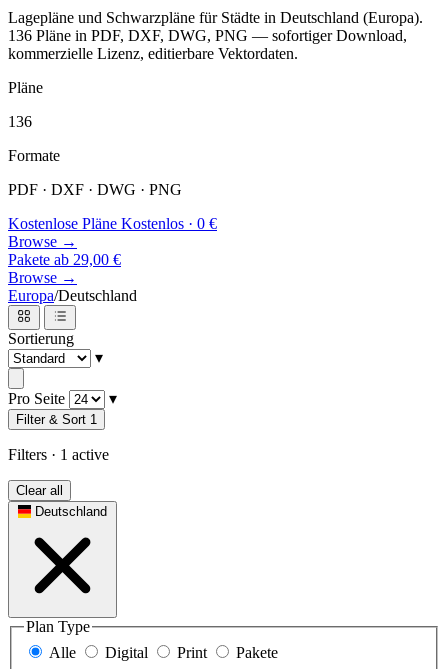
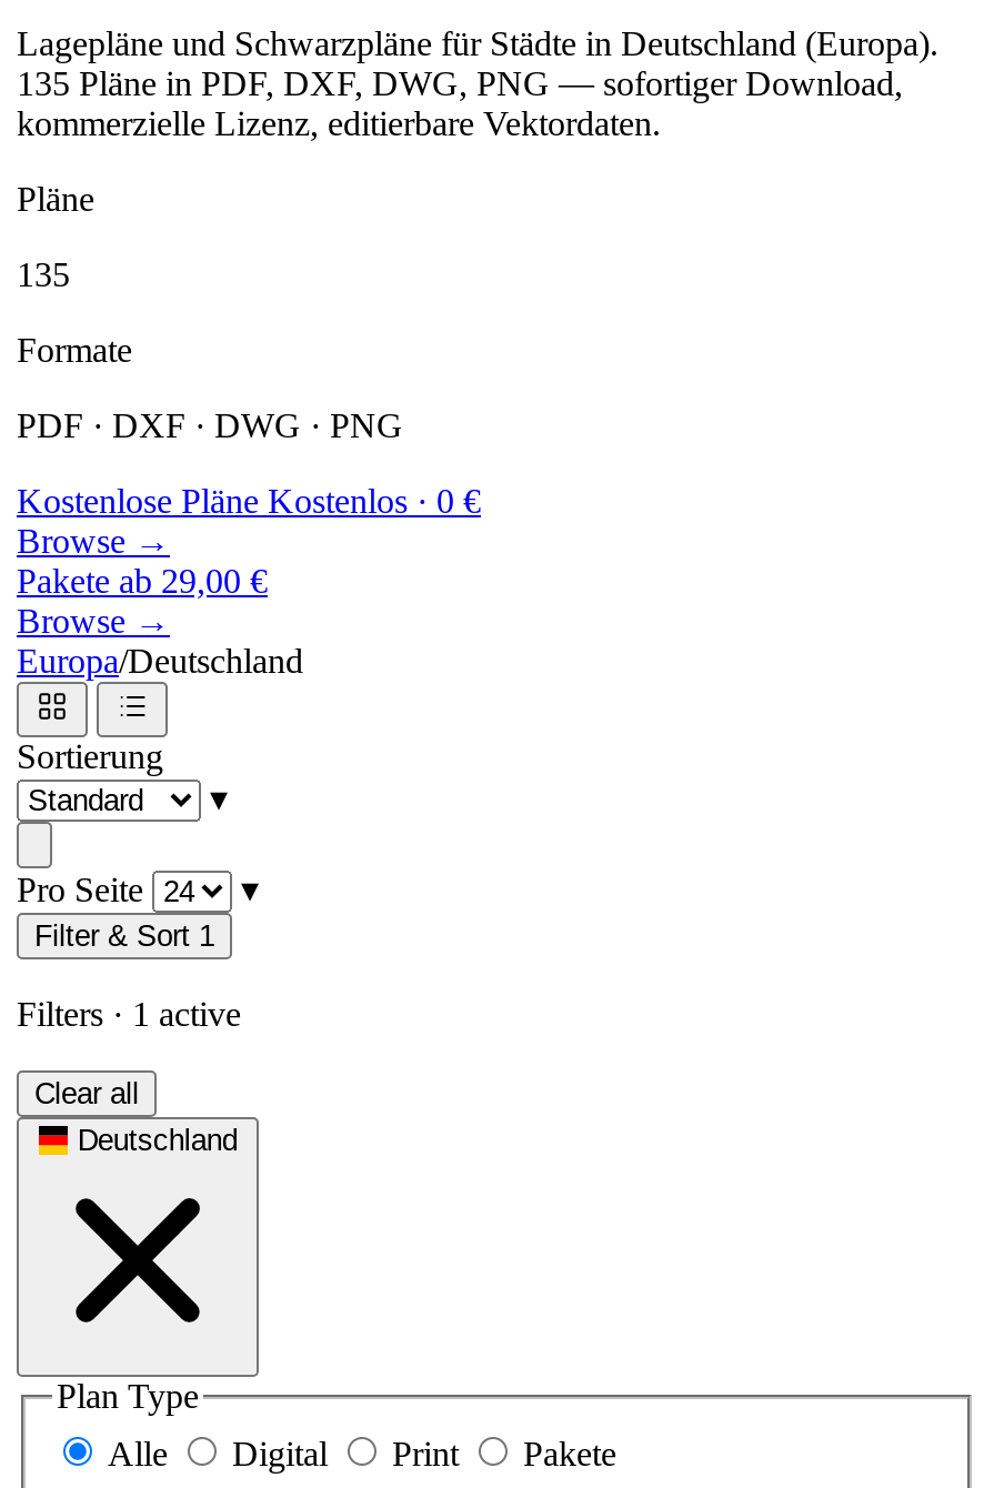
[8,27,407,44] 136 Pläne in PDF, DXF, DWG, PNG — sofortiger Download, -> [17,64,903,102] 135 Pläne in PDF, DXF, DWG, PNG — sofortiger Download,
[8,113,32,130] 136 -> [17,255,70,293] 135

